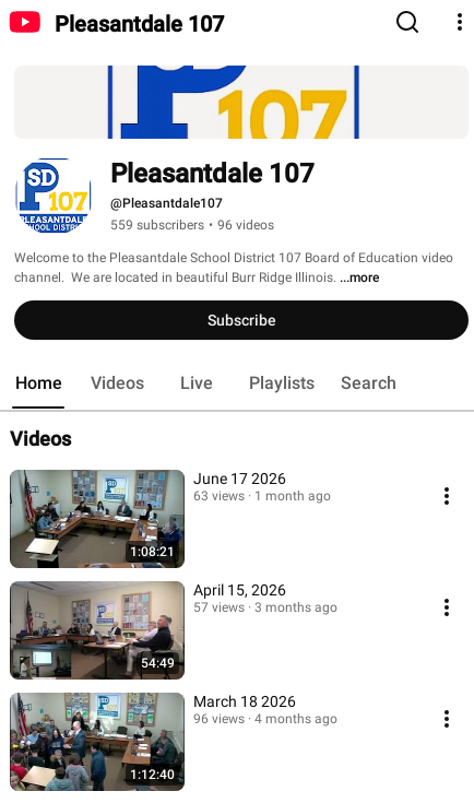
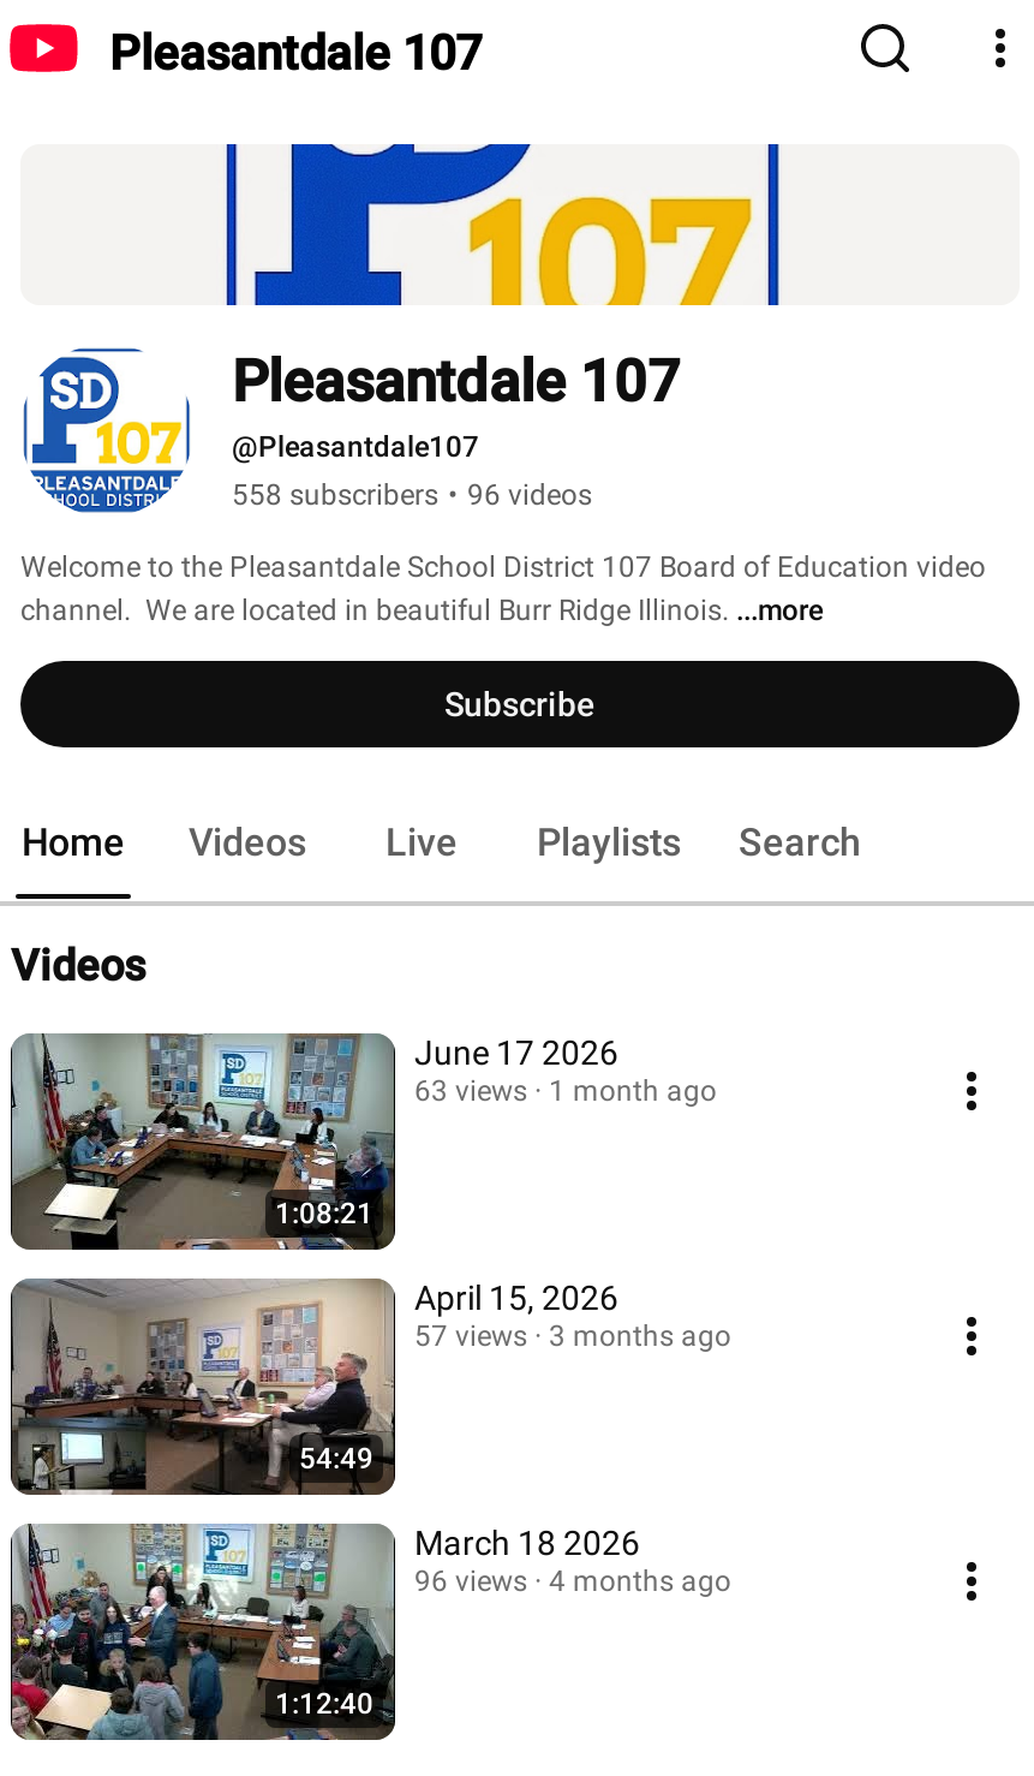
[110,217,274,233] 559 subscribers • 96 videos -> [232,478,592,512] 558 subscribers • 96 videos

